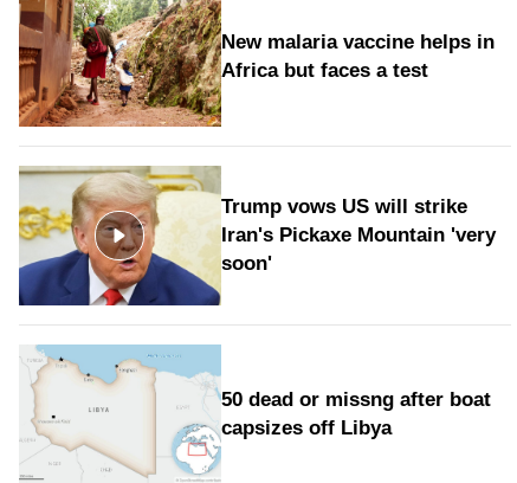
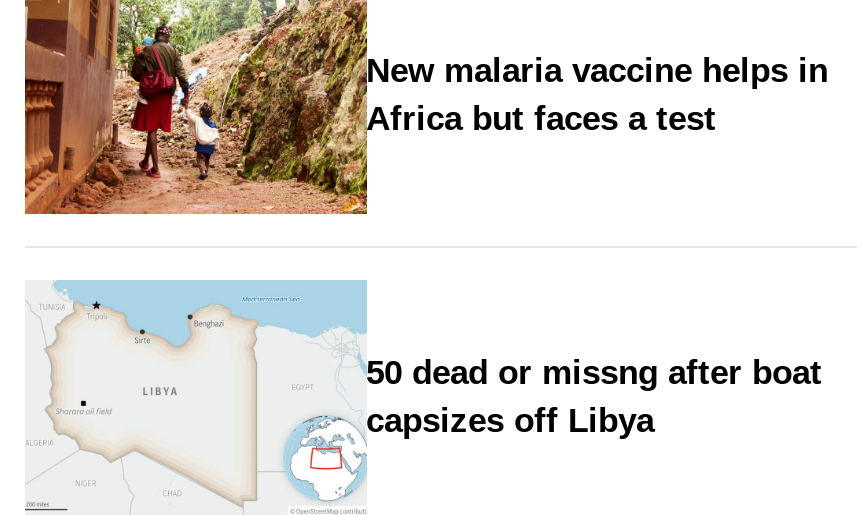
[18,165,495,307] [image] | Trump vows US will strike | Iran's Pickaxe Mountain 'very | soon' -> none

